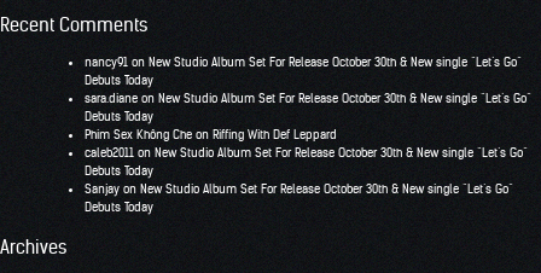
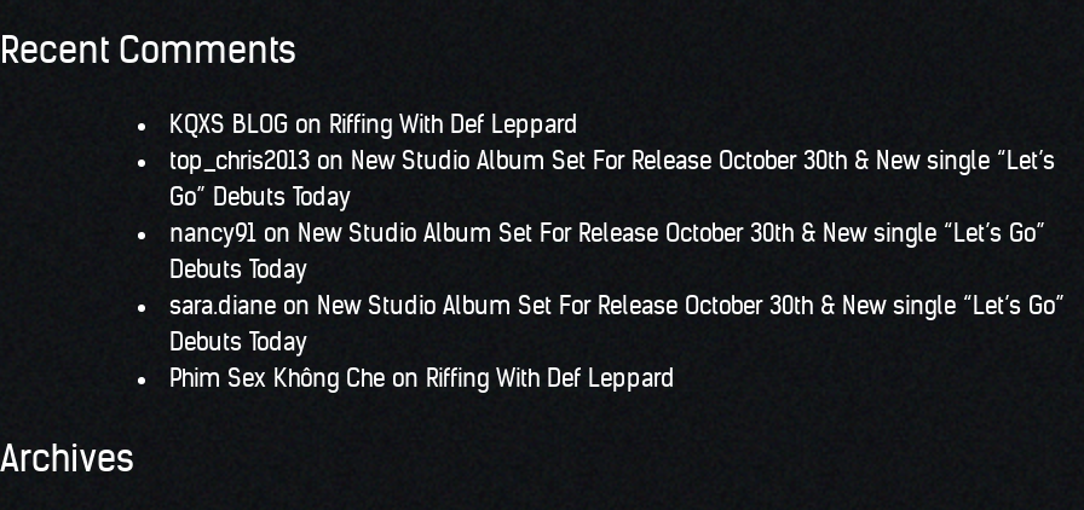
none -> [169,110,1055,214] KQXS BLOG on Riffing With Def Leppard | top_chris2013 on New Studio Album Set For Release October 30th & New single “Let’s | Go” Debuts Today
moved [85,55,531,143] -> [169,219,1065,395]: nancy91 on New Studio Album Set For Release October 30th & New single “Let’s Go” | Debuts Today | sara.diane on New Studio Album Set For Release October 30th & New single “Let’s Go” | Debuts Today | Phim Sex Không Che on Riffing With Def Leppard
[85,145,528,216] caleb2011 on New Studio Album Set For Release October 30th & New single “Let’s Go” | Debuts Today | Sanjay on New Studio Album Set For Release October 30th & New single “Let’s Go” | Debuts Today -> none

